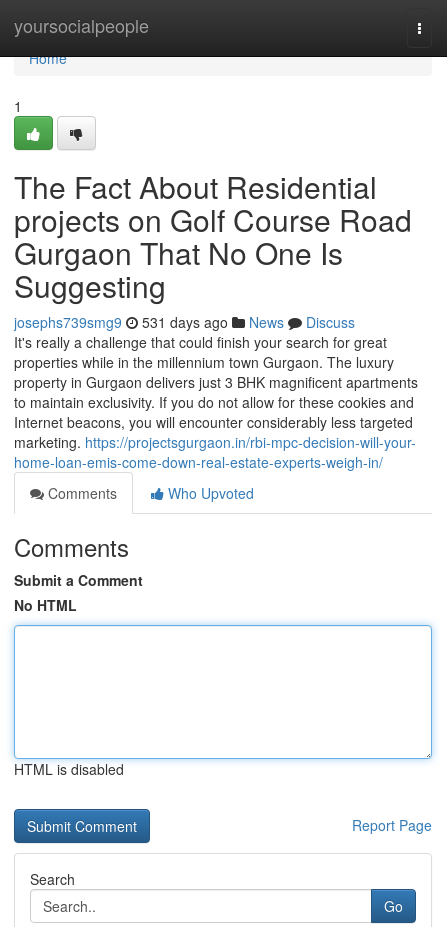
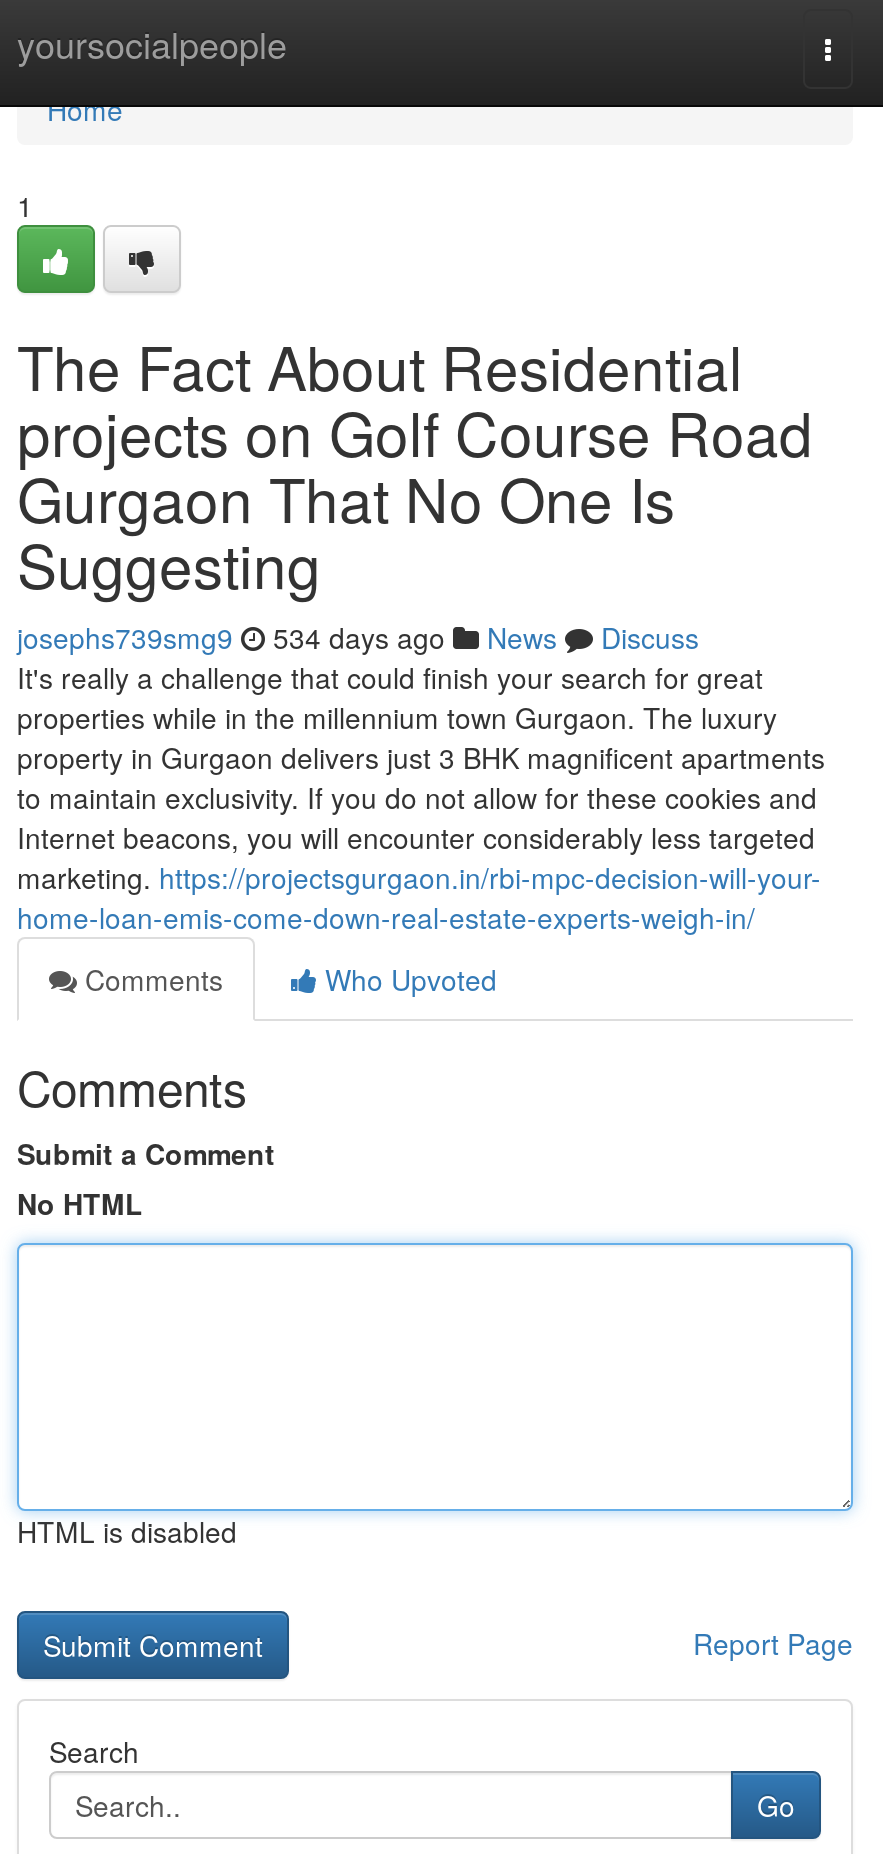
[14,312,355,332] josephs739smg9 531 days ago News Discuss -> [17,617,699,657] josephs739smg9 534 days ago News Discuss

